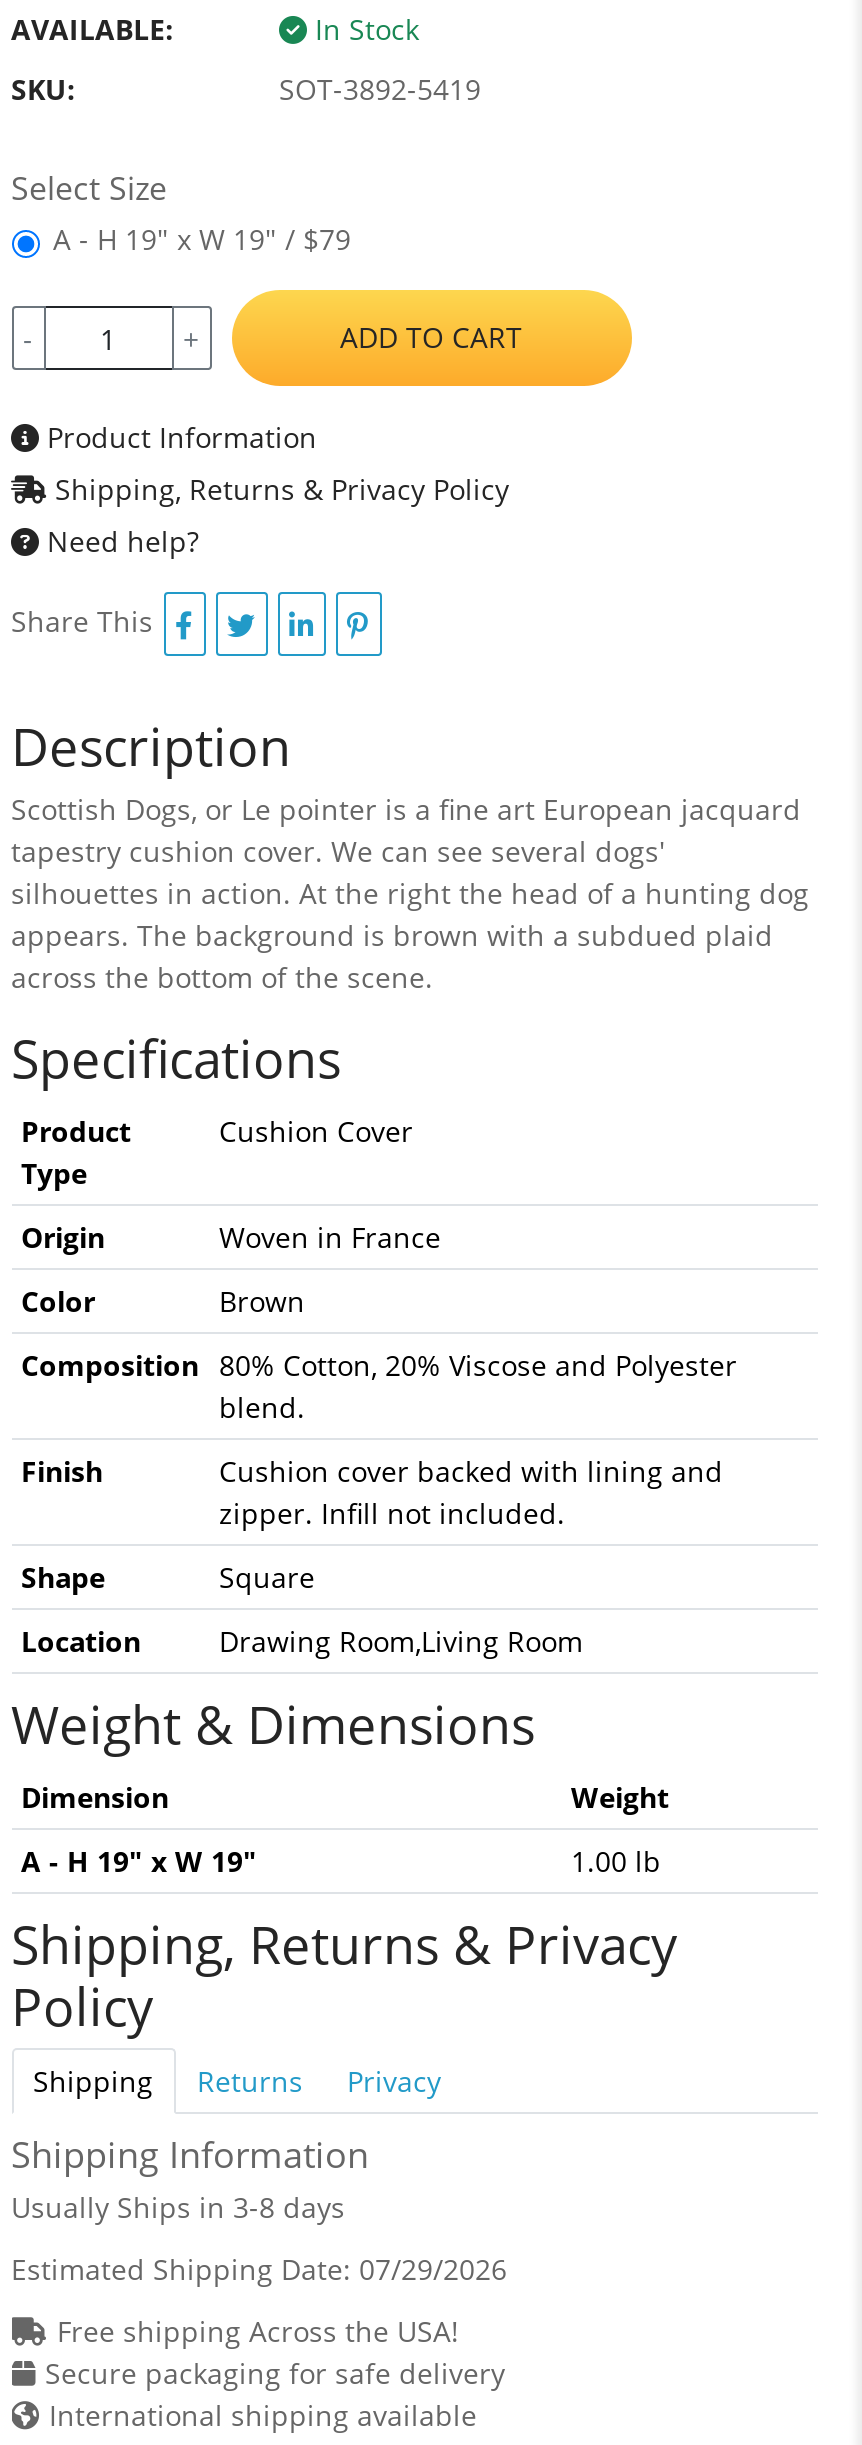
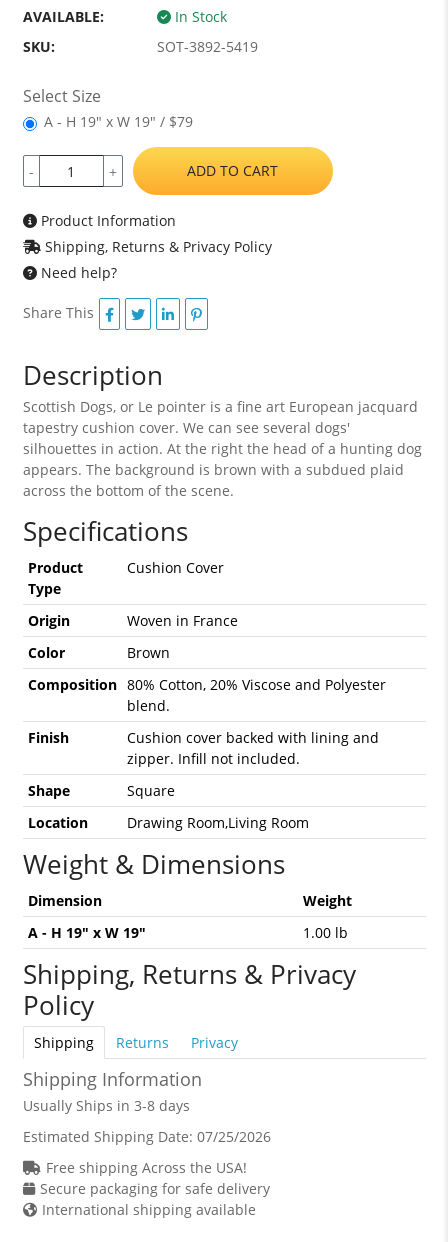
[11,2250,507,2288] Estimated Shipping Date: 07/29/2026 -> [22,1127,270,1146] Estimated Shipping Date: 07/25/2026

